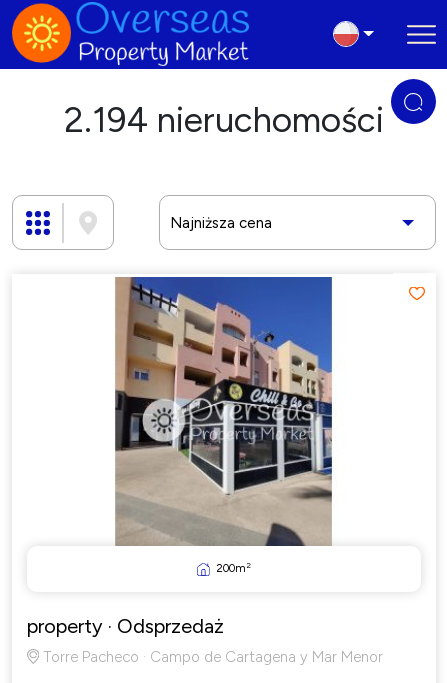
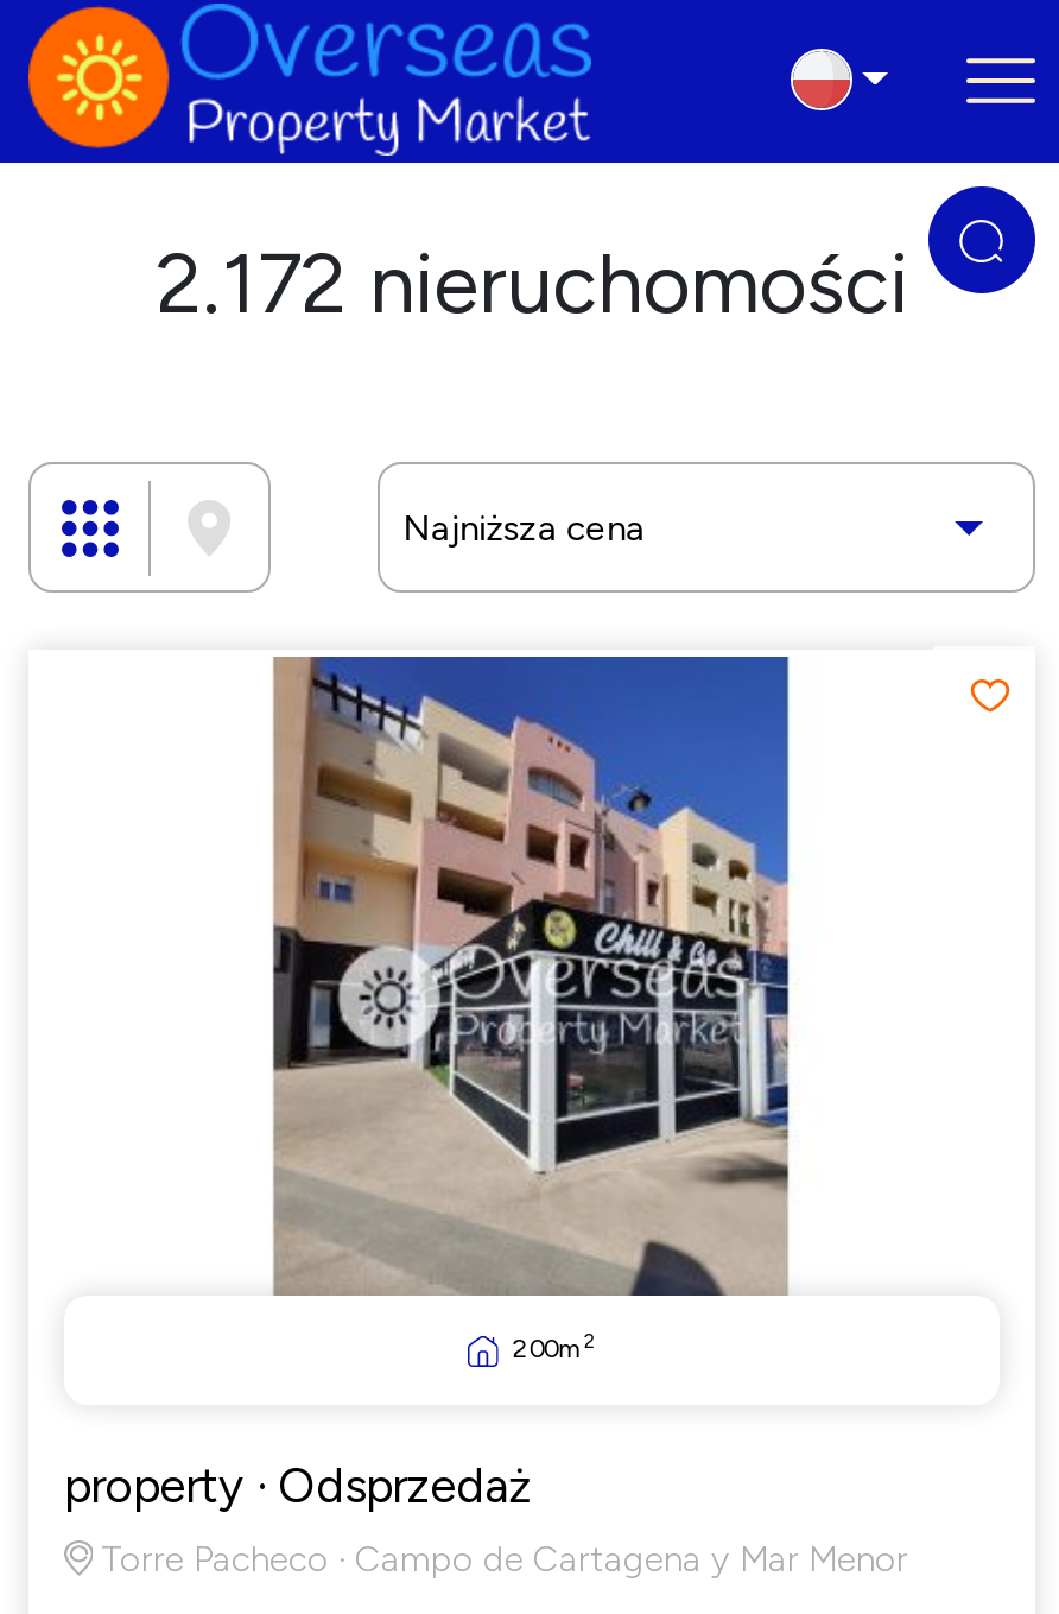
[64,99,384,141] 2.194 nieruchomości -> [156,234,908,334] 2.172 nieruchomości

